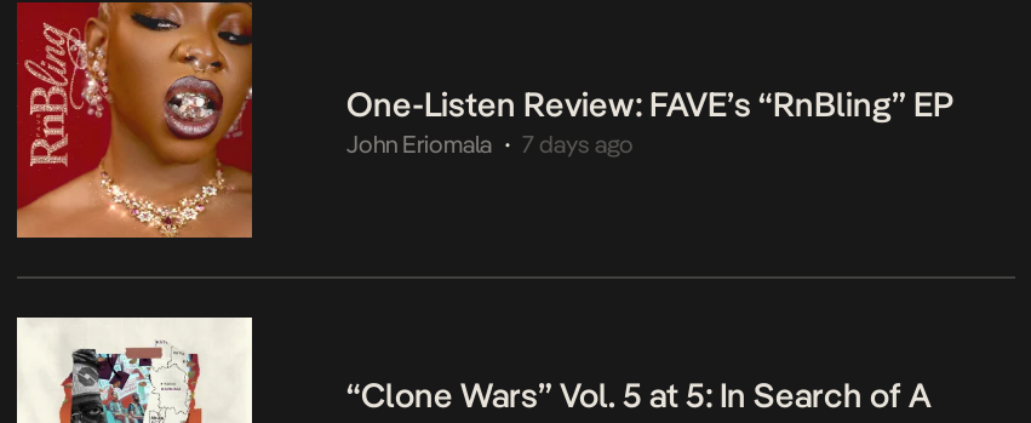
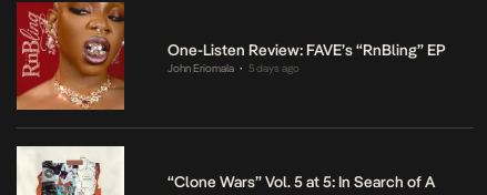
[346,131,634,158] John Eriomala 7 days ago -> [168,62,299,74] John Eriomala 5 days ago

